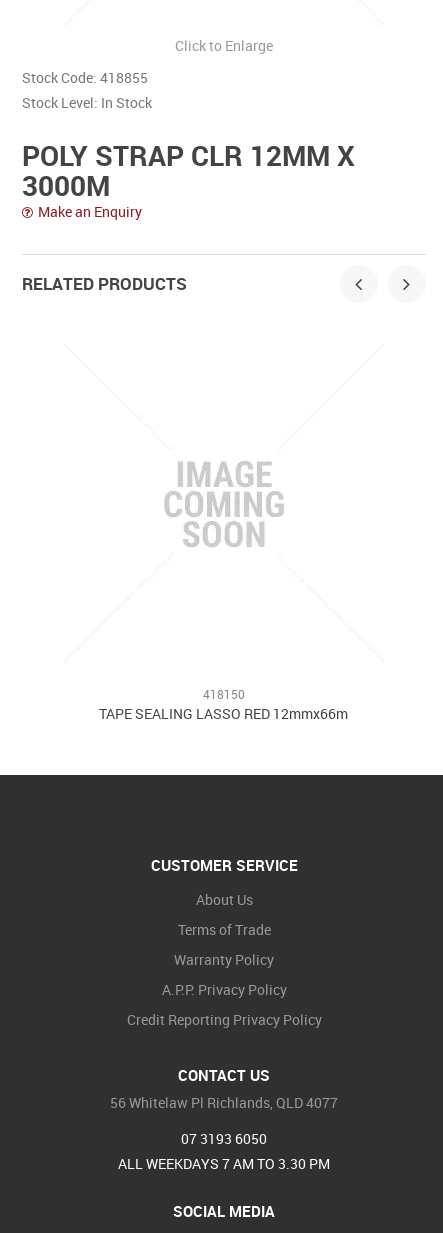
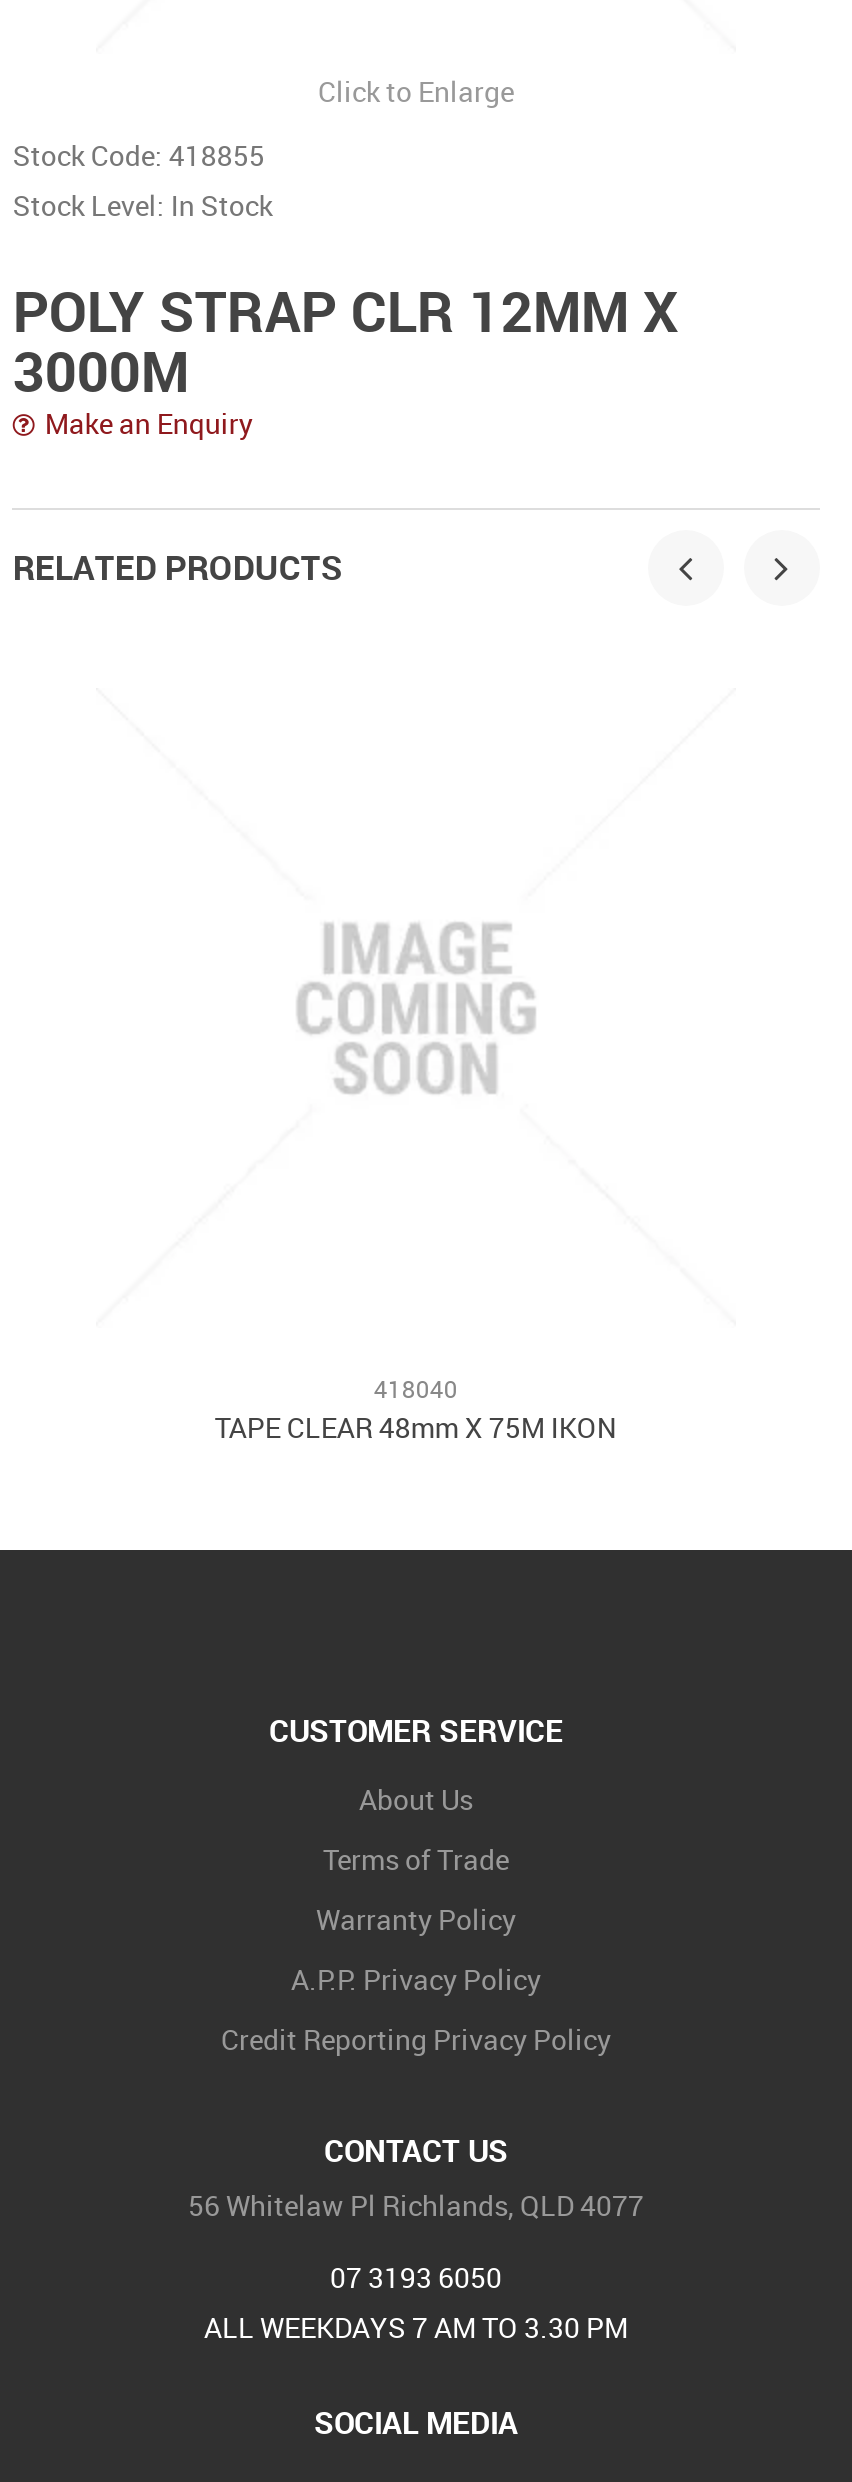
[99,686,348,723] 418150 | TAPE SEALING LASSO RED 12mmx66m -> [215,1372,617,1446] 418040 | TAPE CLEAR 48mm X 75M IKON

